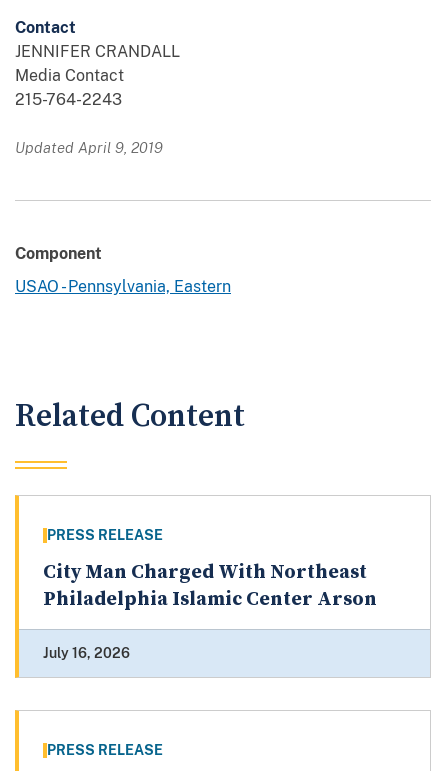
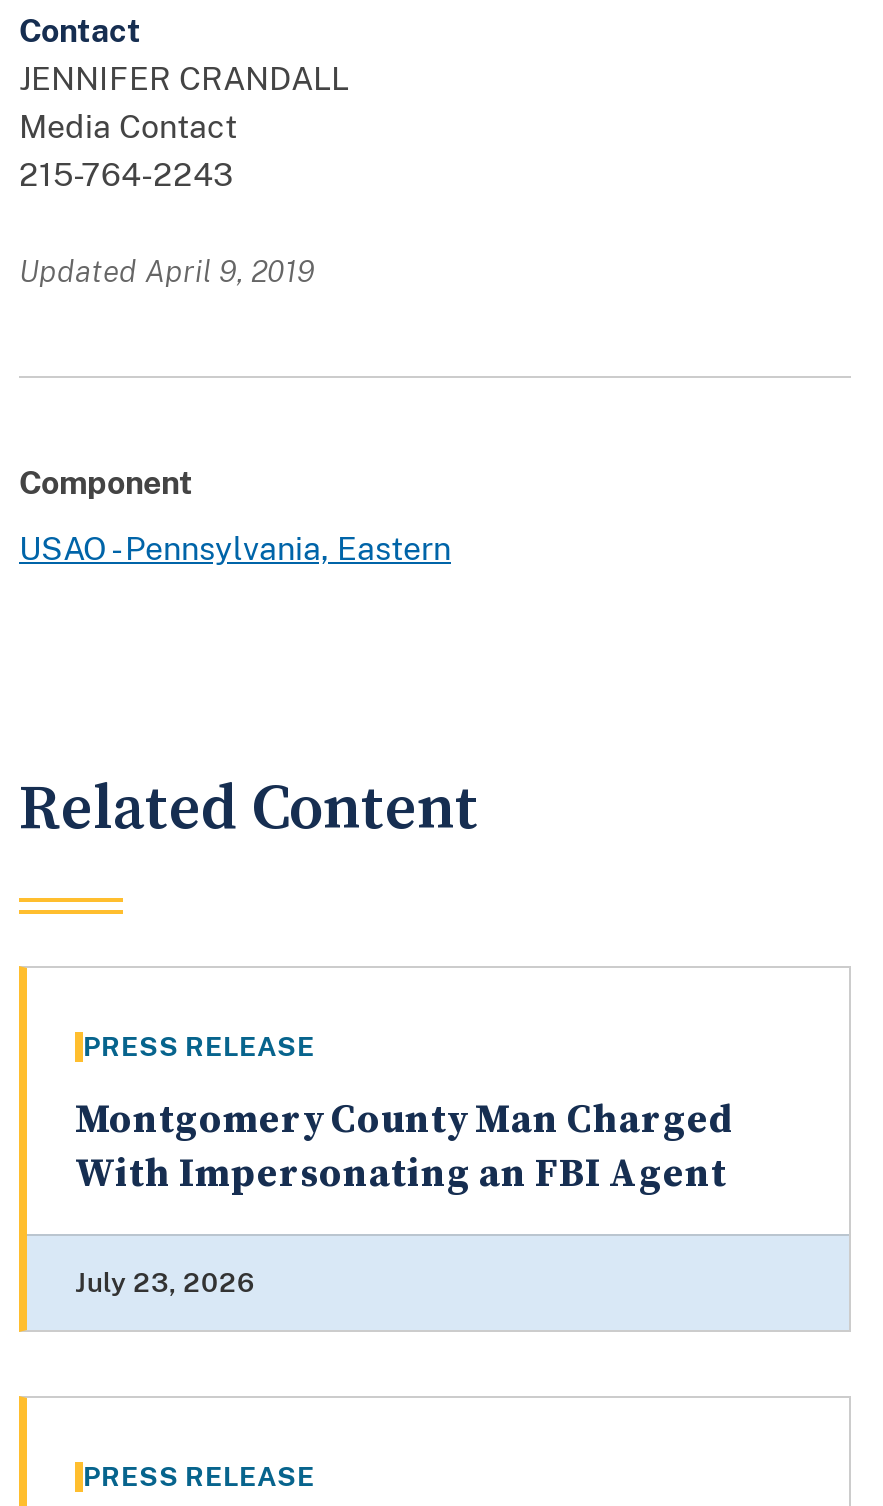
[43,560,377,612] City Man Charged With Northeast | Philadelphia Islamic Center Arson -> [75,1096,733,1200] Montgomery County Man Charged | With Impersonating an FBI Agent
[43,645,130,661] July 16, 2026 -> [75,1266,255,1298] July 23, 2026

